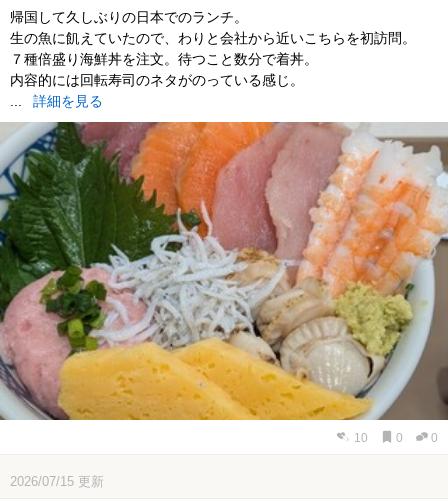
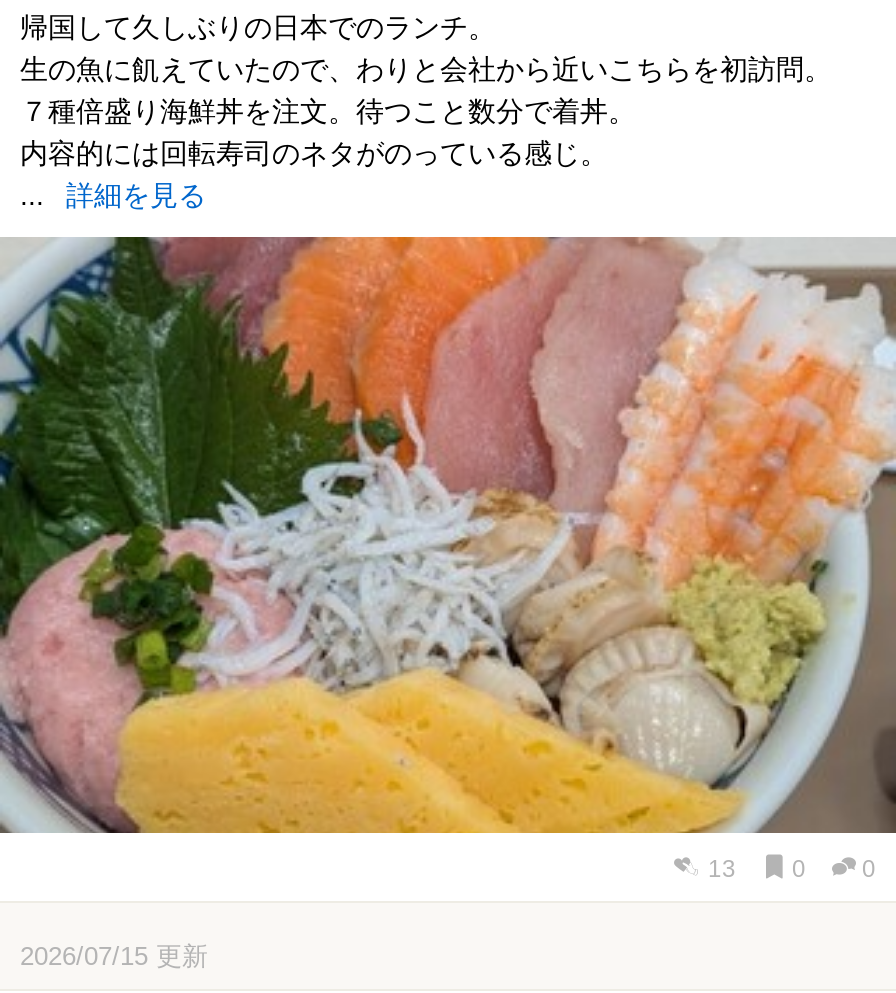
[354,431,438,445] 10 0 0 -> [708,856,876,884] 13 0 0

